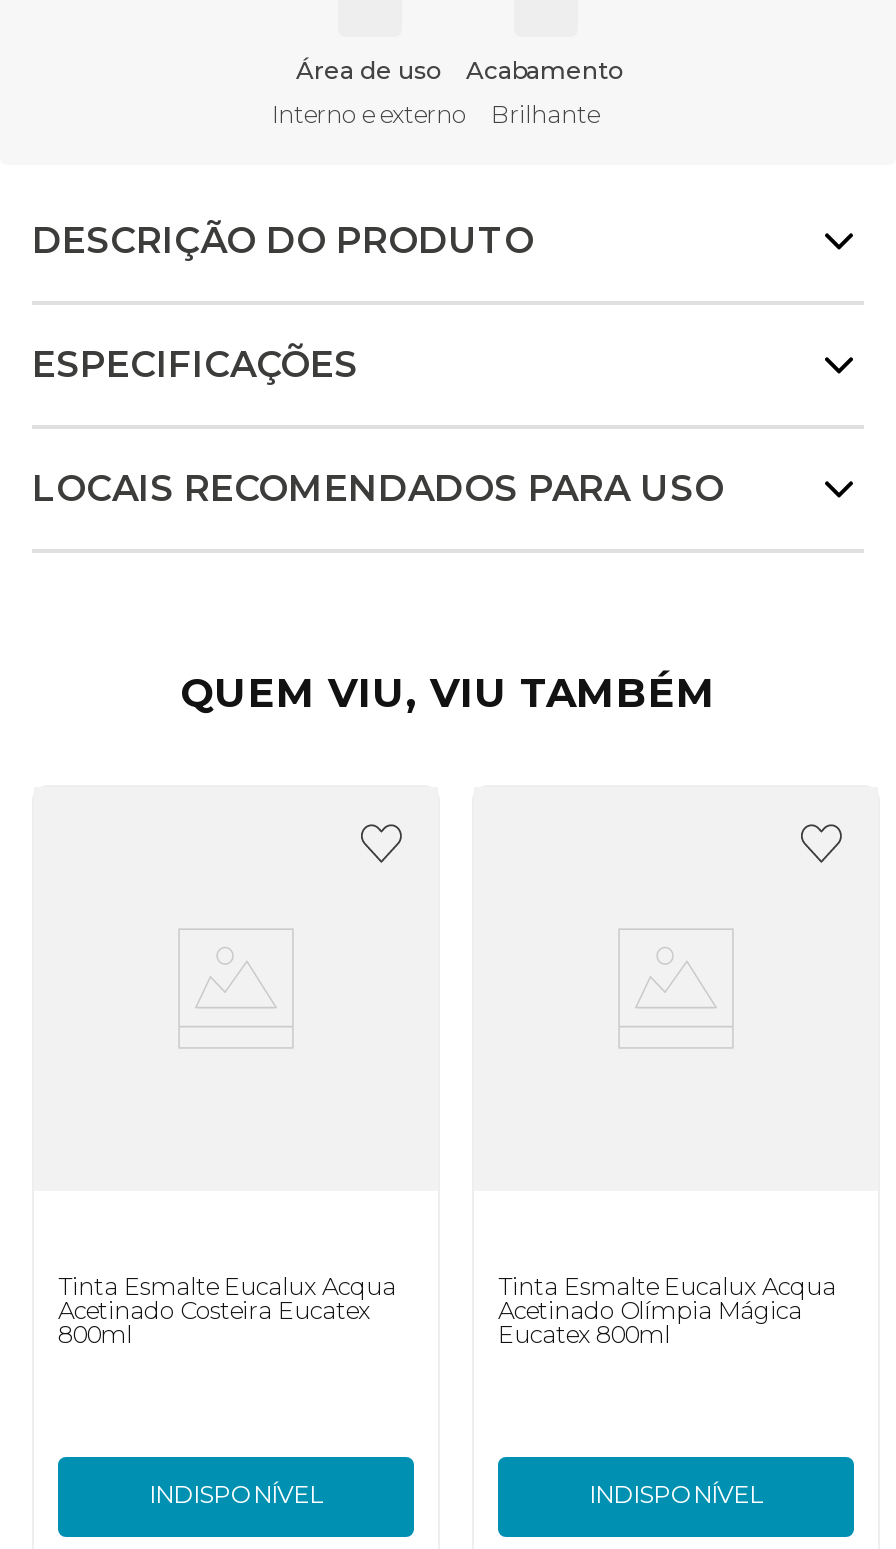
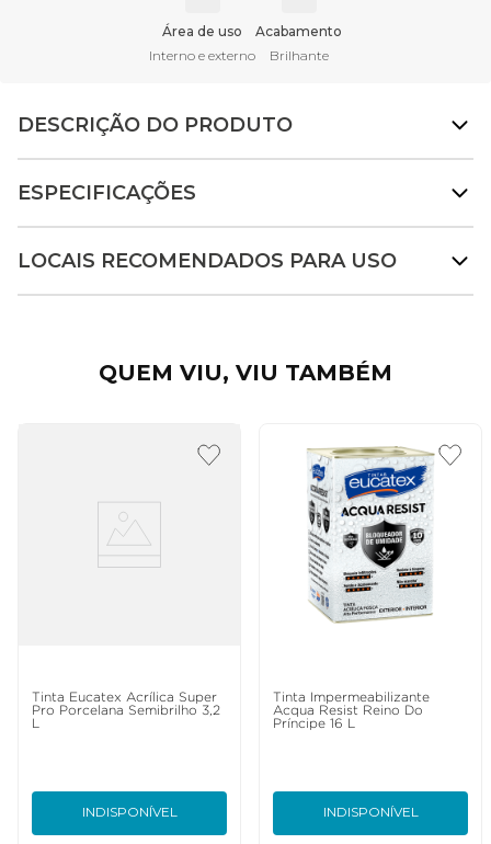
none -> [308,446,435,624] [image]
[58,1271,396,1349] Tinta Esmalte Eucalux Acqua | Acetinado Costeira Eucatex | 800ml -> [32,692,220,730] Tinta Eucatex Acrílica Super | Pro Porcelana Semibrilho 3,2 | L
[498,1271,836,1349] Tinta Esmalte Eucalux Acqua | Acetinado Olímpia Mágica | Eucatex 800ml -> [273,692,430,730] Tinta Impermeabilizante | Acqua Resist Reino Do | Príncipe 16 L

